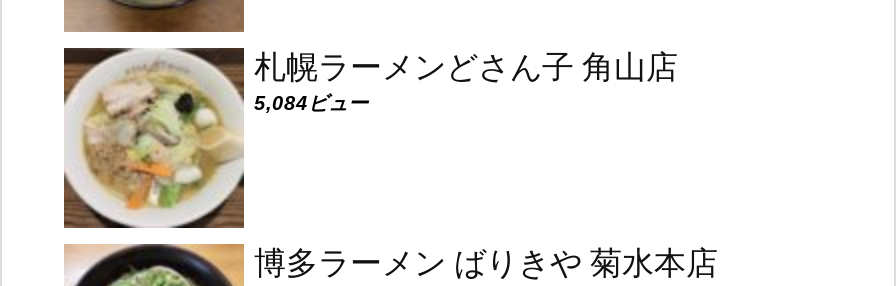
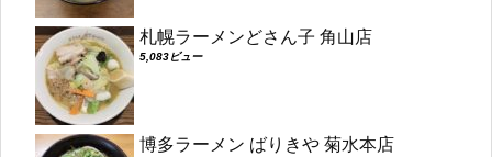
[254,91,368,113] 5,084ビュー -> [139,50,202,62] 5,083ビュー

